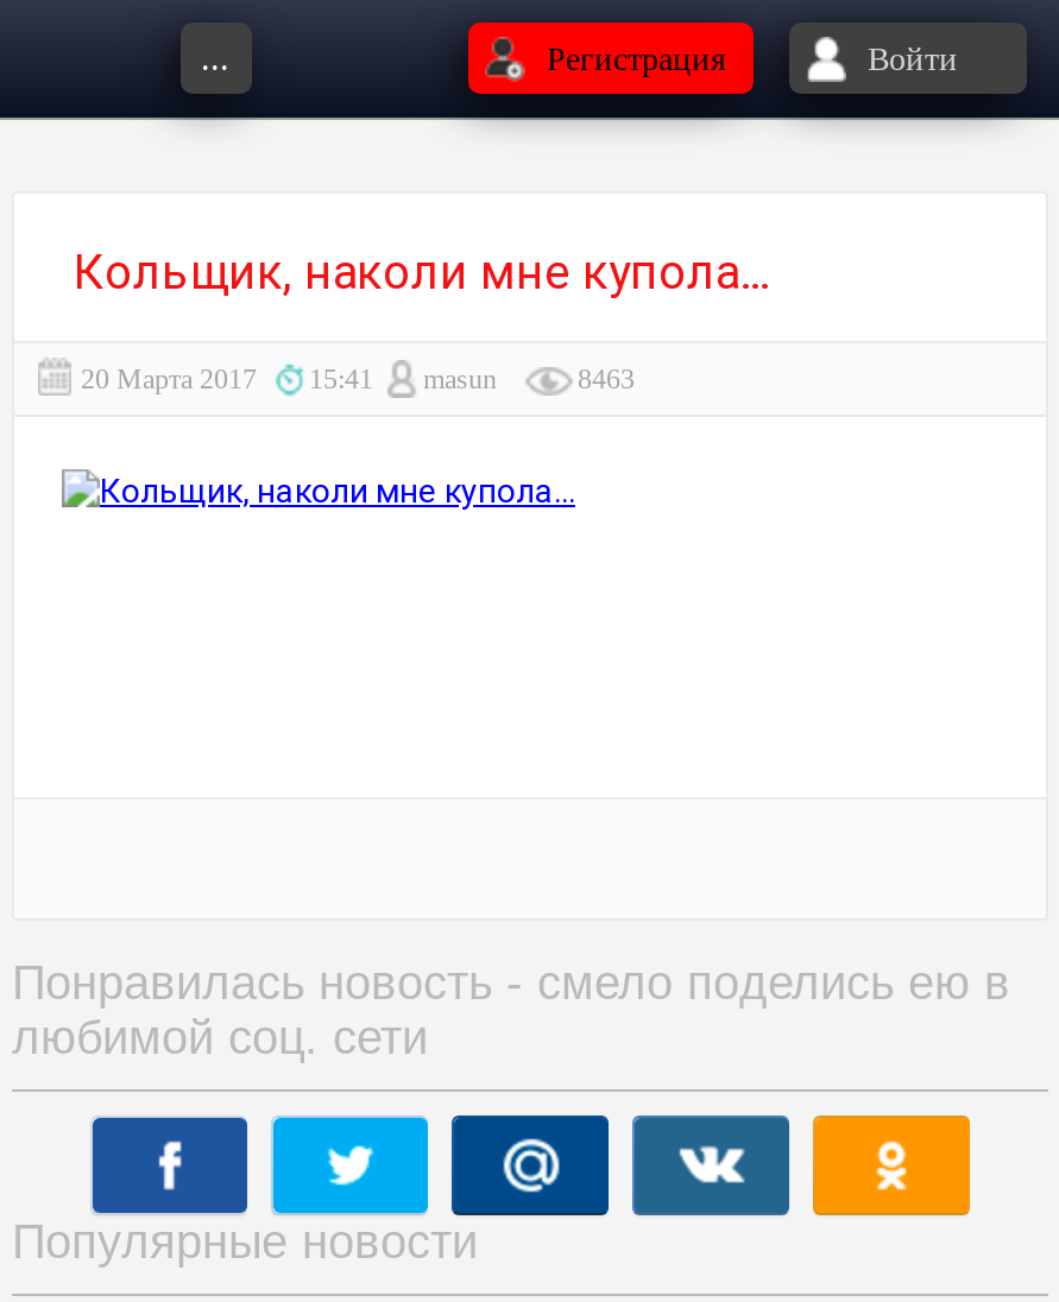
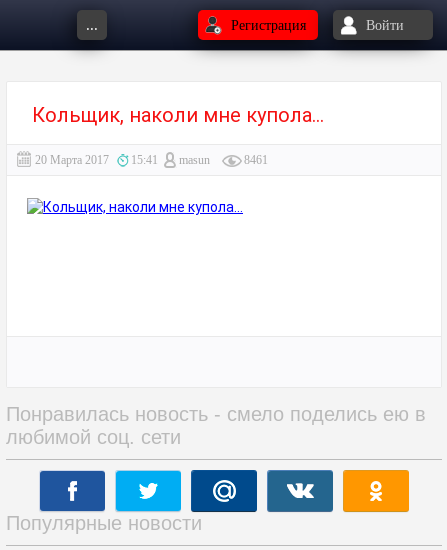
[578,362,635,396] 8463 -> [244,153,268,167] 8461

